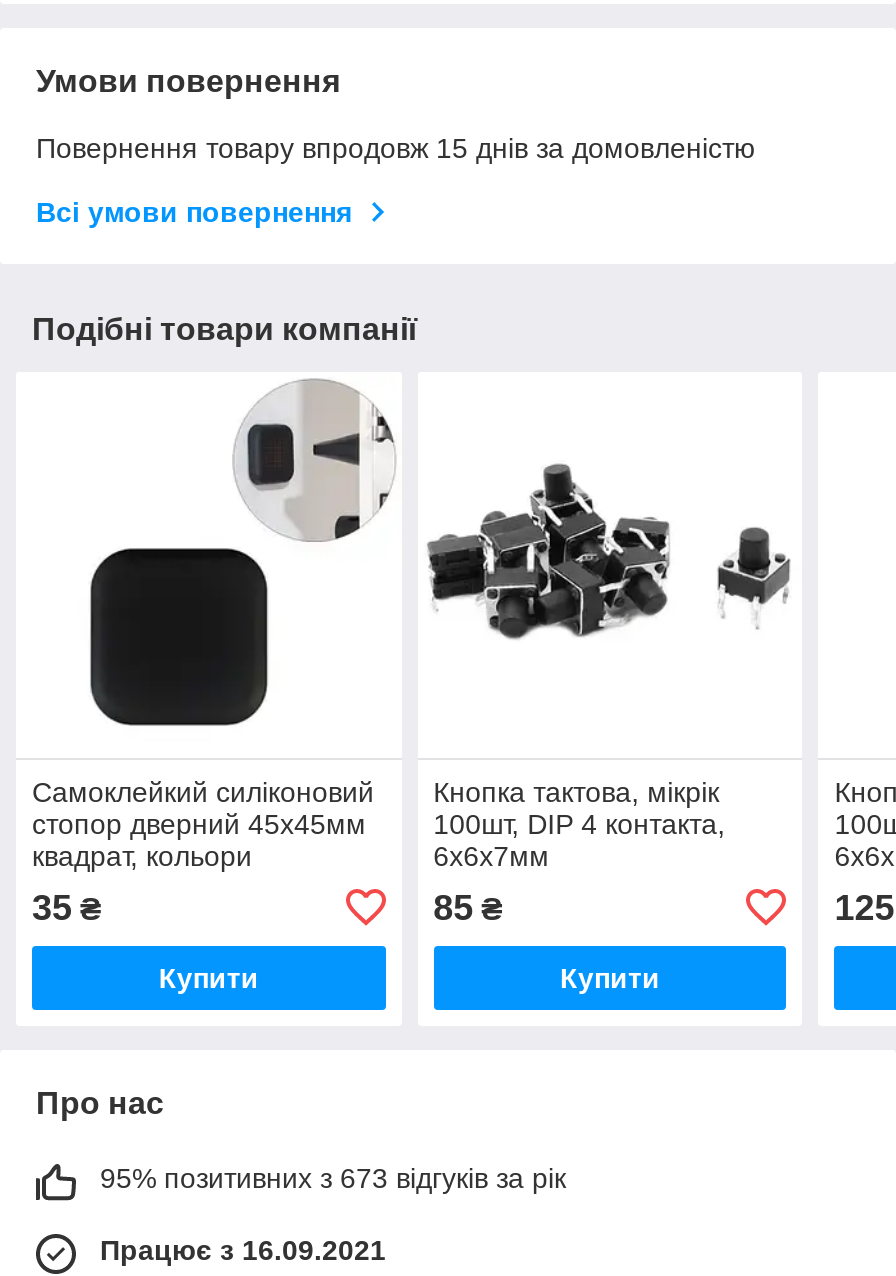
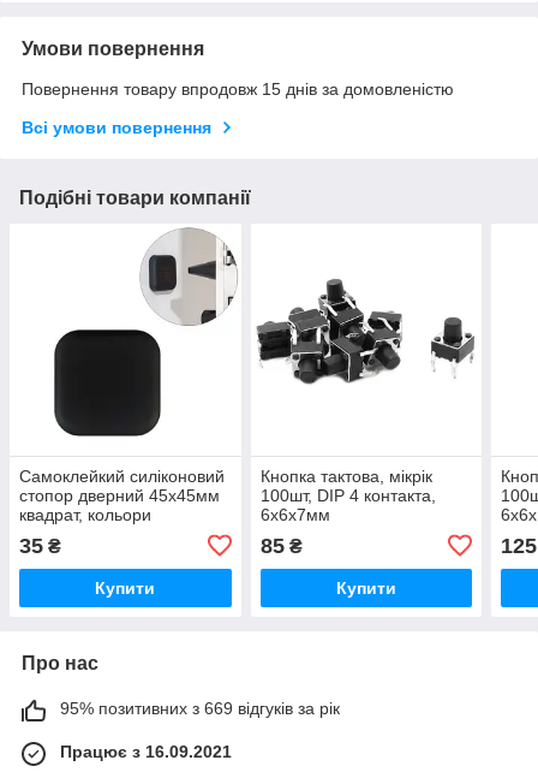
[100,1162,566,1194] 95% позитивних з 673 відгуків за рік -> [60,698,340,718] 95% позитивних з 669 відгуків за рік

